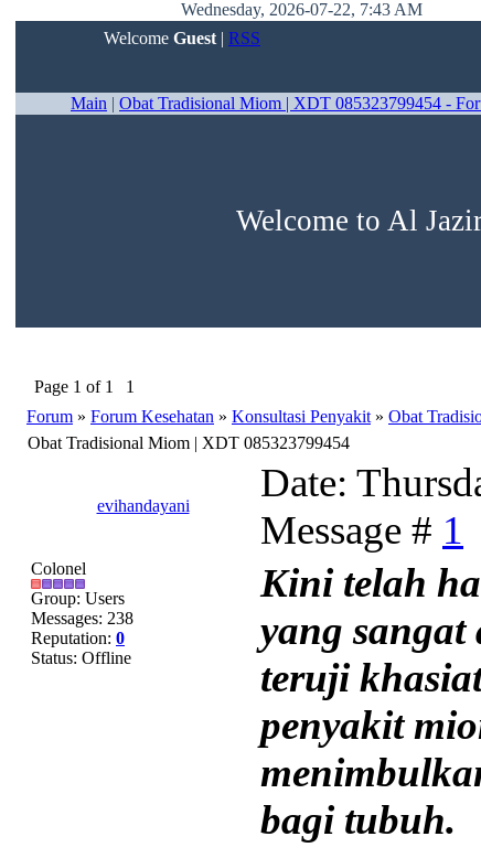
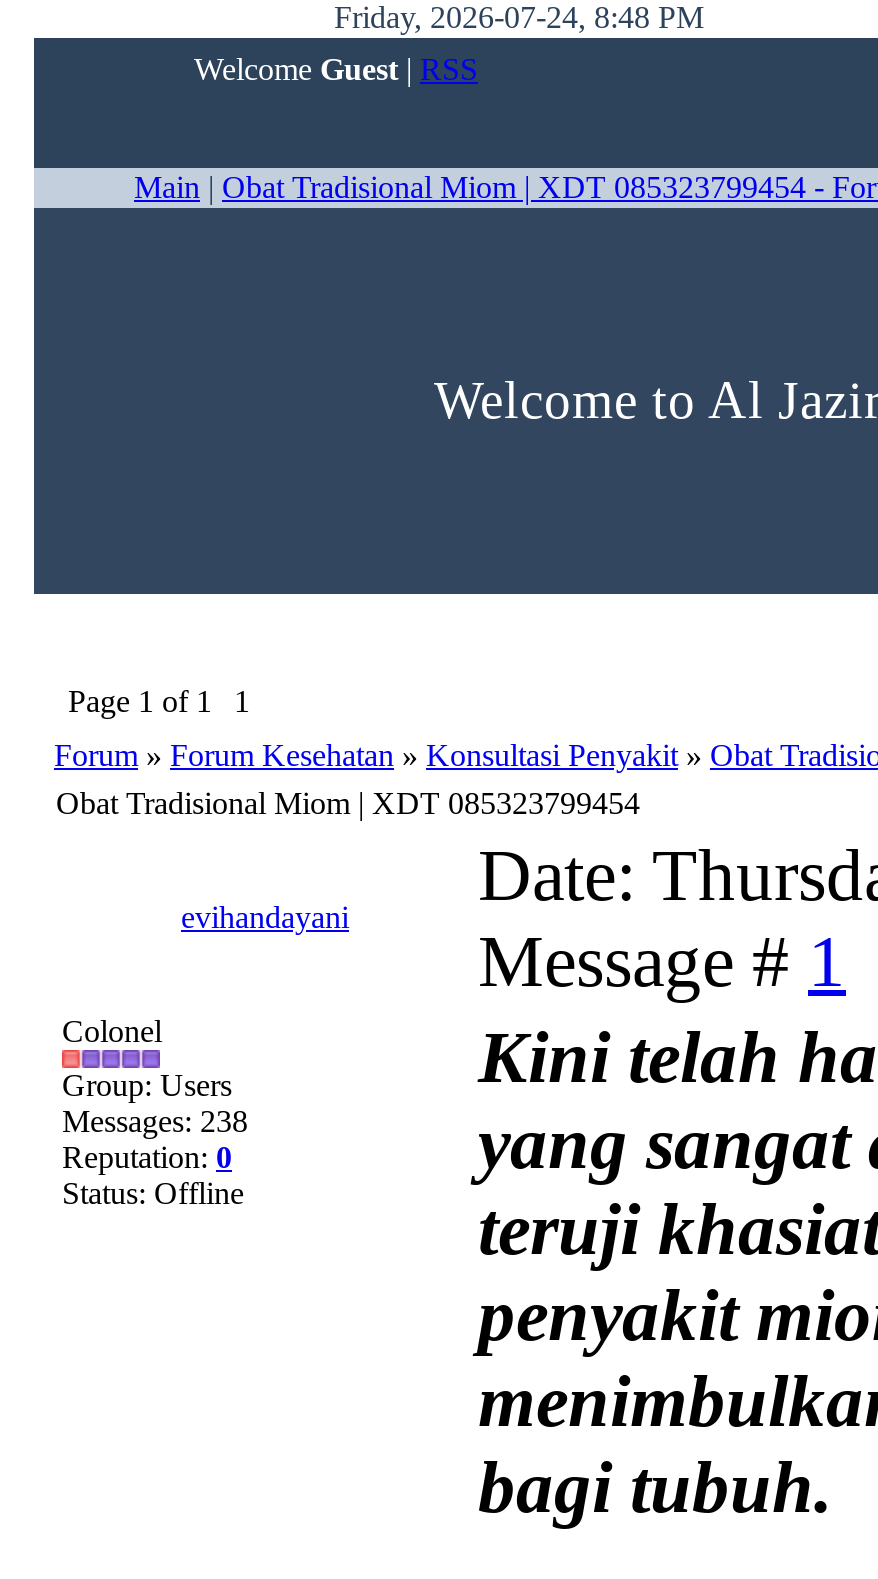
[181,0,423,19] Wednesday, 2026-07-22, 7:43 AM -> [334,0,704,34] Friday, 2026-07-24, 8:48 PM

